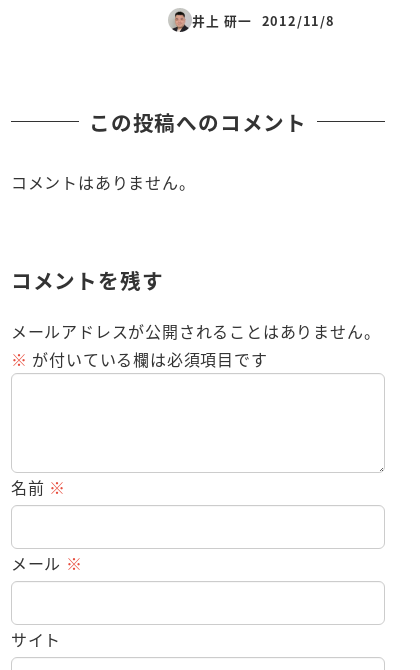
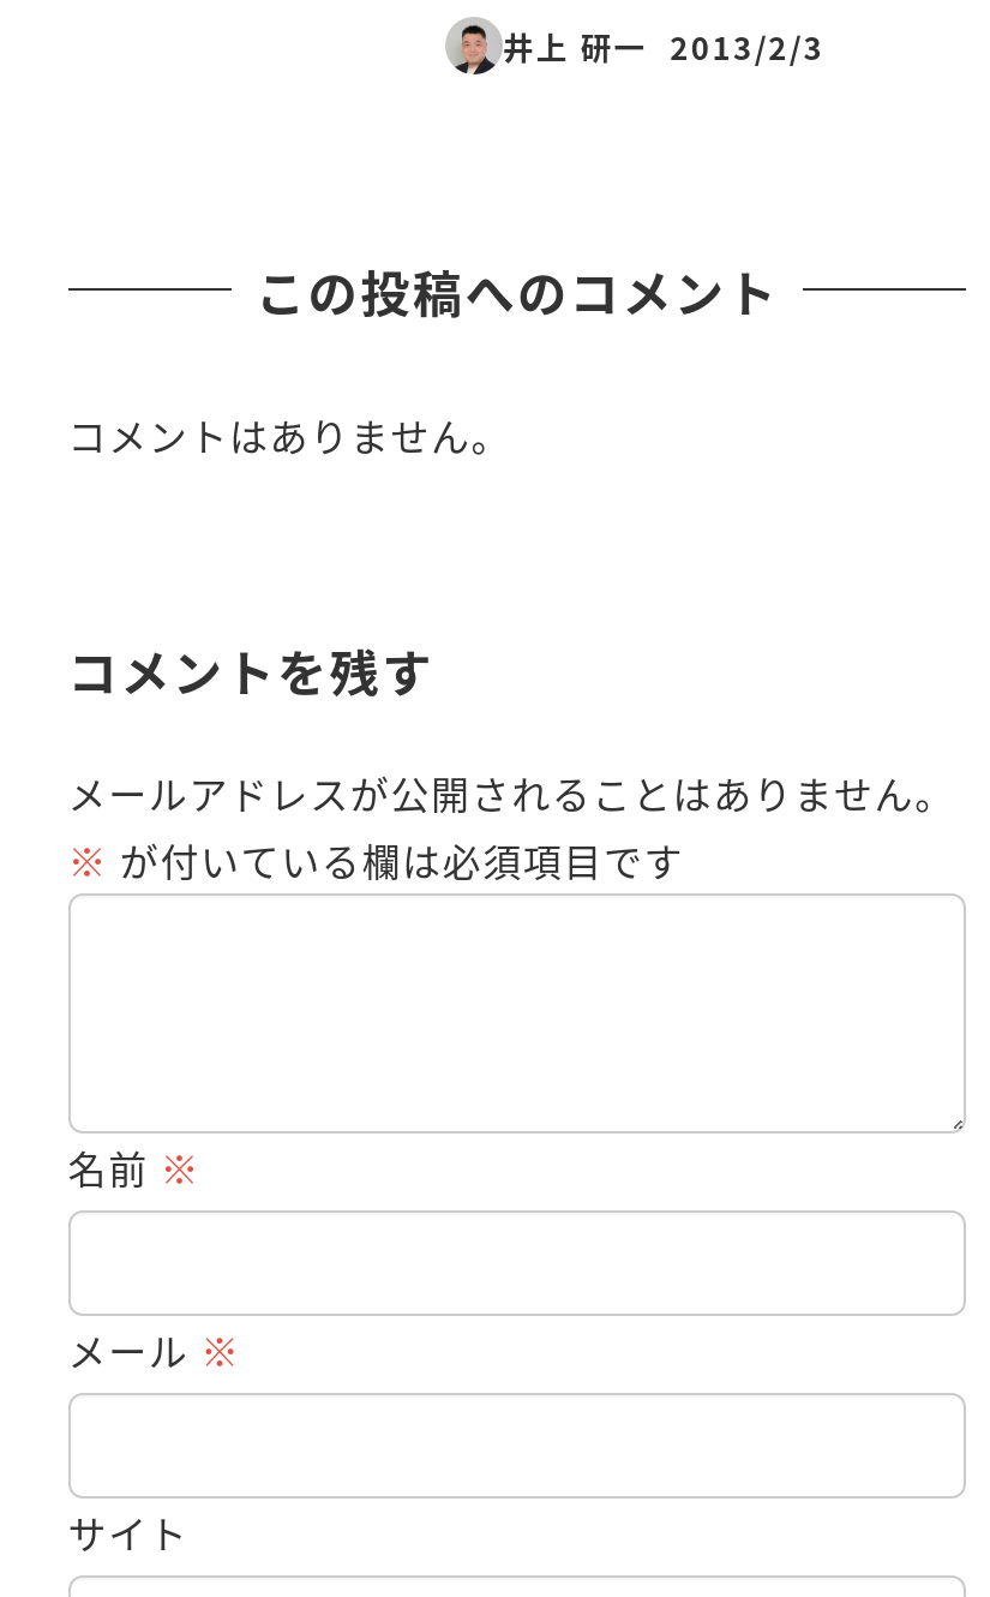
[192,10,335,29] 井上 研一 2012/11/8 -> [503,23,824,68] 井上 研一 2013/2/3

